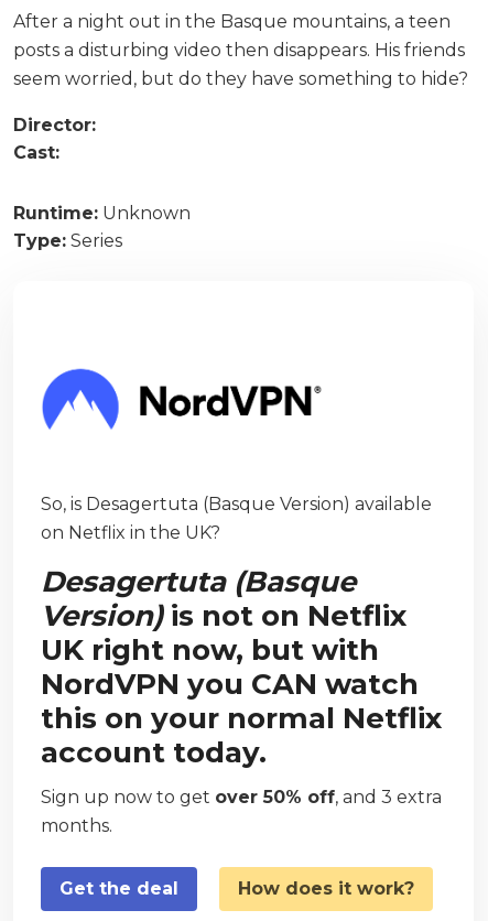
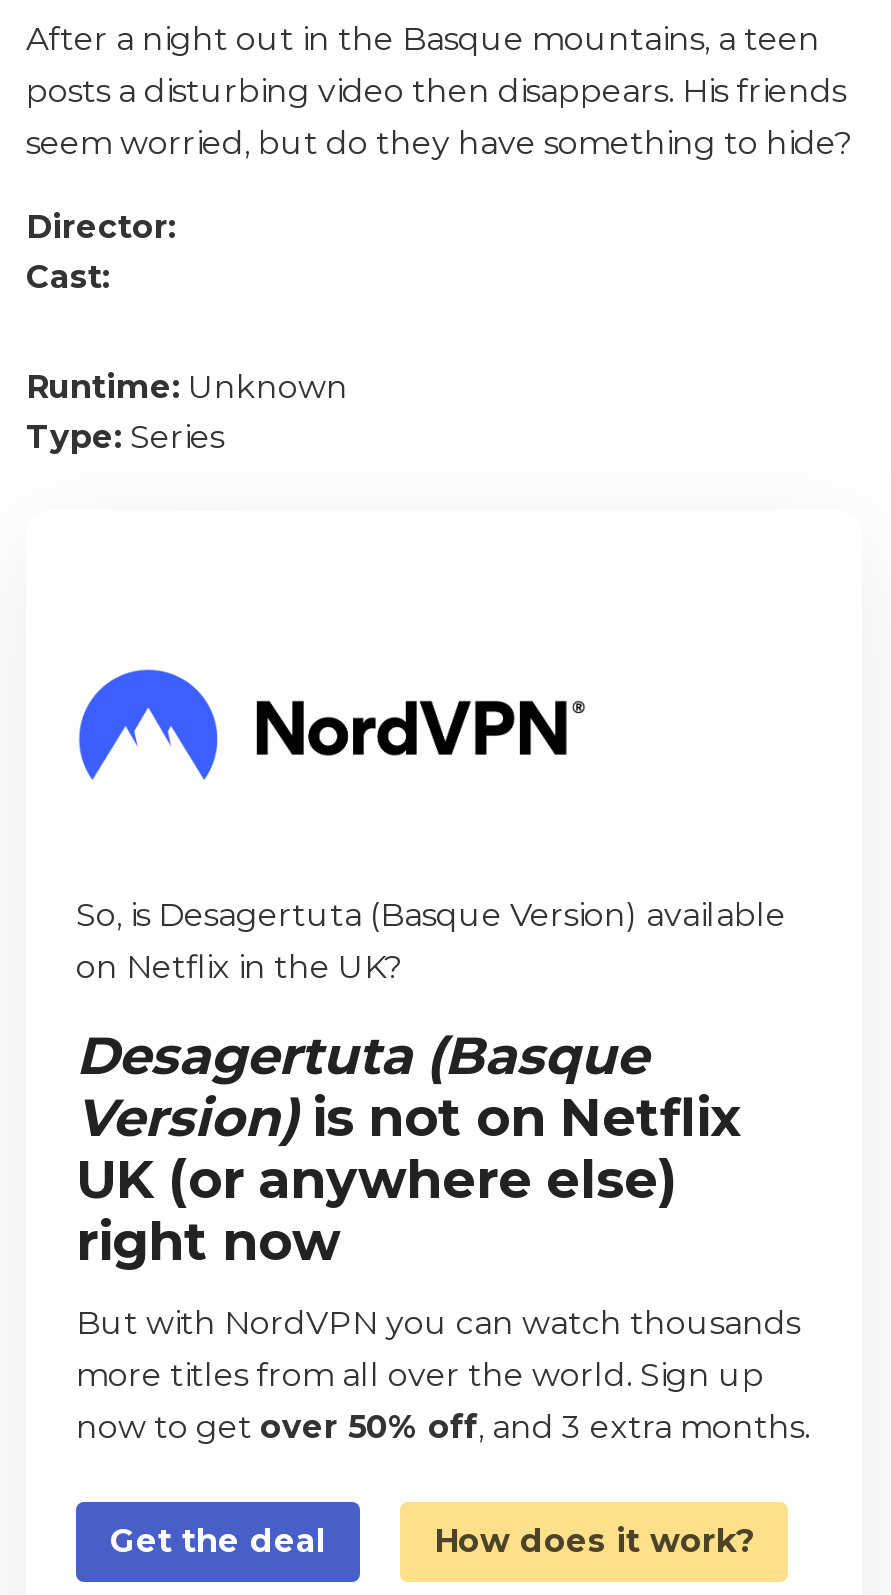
[41,632,442,770] UK right now, but with | NordVPN you CAN watch | this on your normal Netflix | account today. -> [76,1147,676,1273] UK (or anywhere else) | right now
[41,786,442,836] Sign up now to get over 50% off, and 3 extra | months. -> [76,1303,810,1445] But with NordVPN you can watch thousands | more titles from all over the world. Sign up | now to get over 50% off, and 3 extra months.

